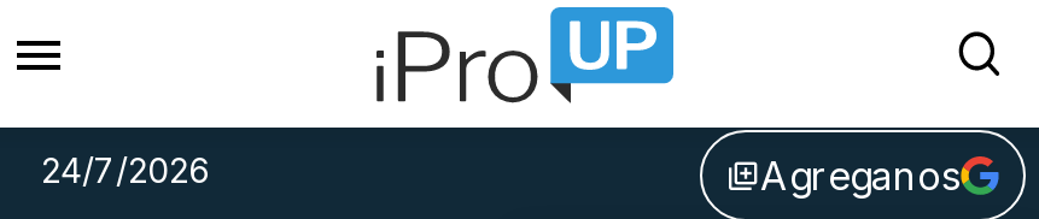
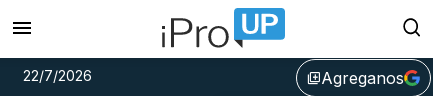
[41,149,210,190] 24/7/2026 -> [23,67,92,84] 22/7/2026

